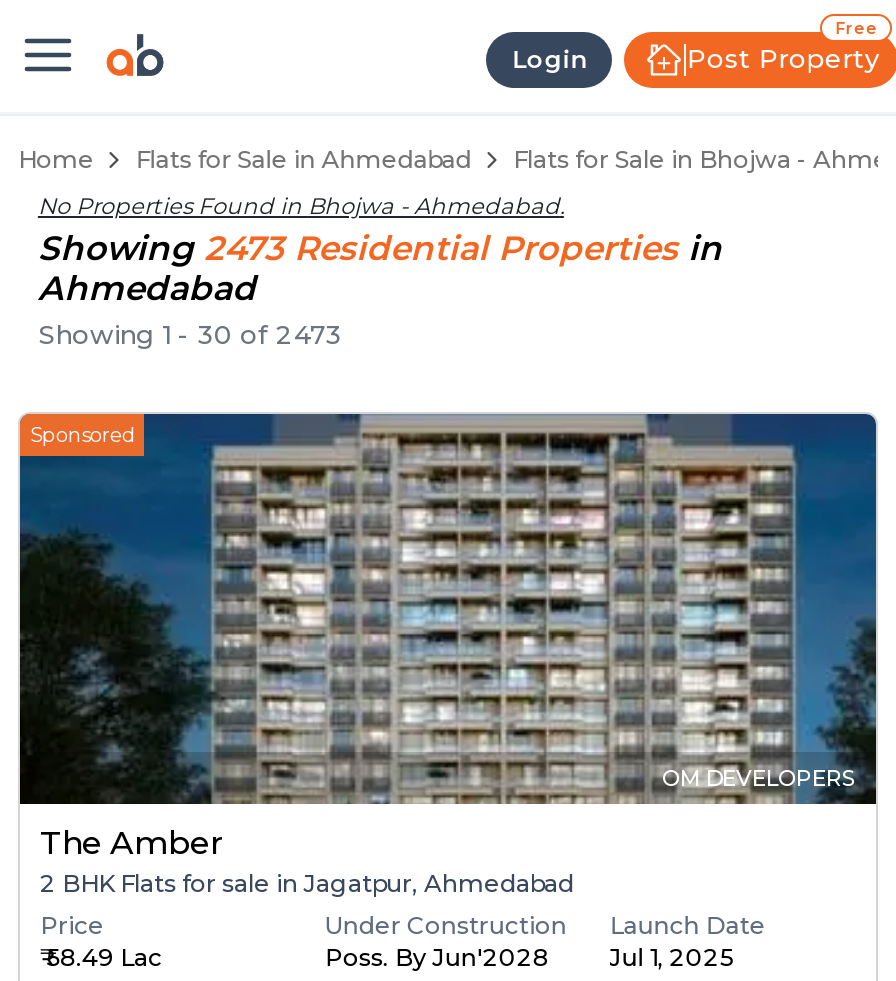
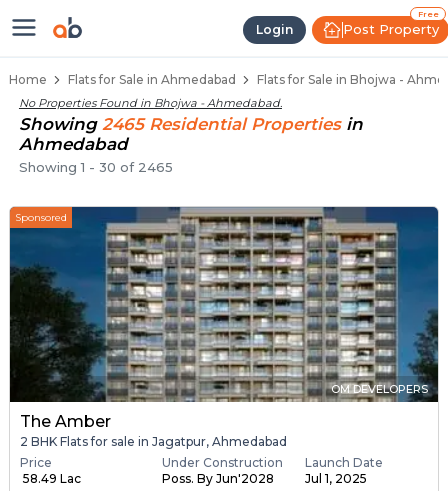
[38,228,722,268] Showing 2473 Residential Properties in -> [19,114,363,134] Showing 2465 Residential Properties in
[38,318,342,350] Showing 1 - 30 of 2473 -> [19,159,173,175] Showing 1 - 30 of 2465

